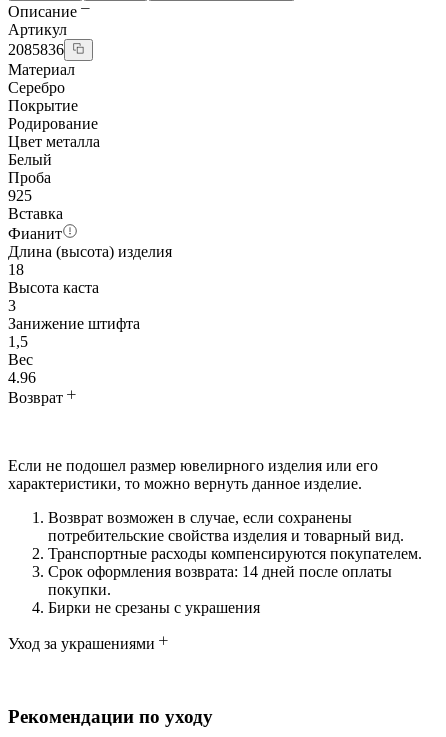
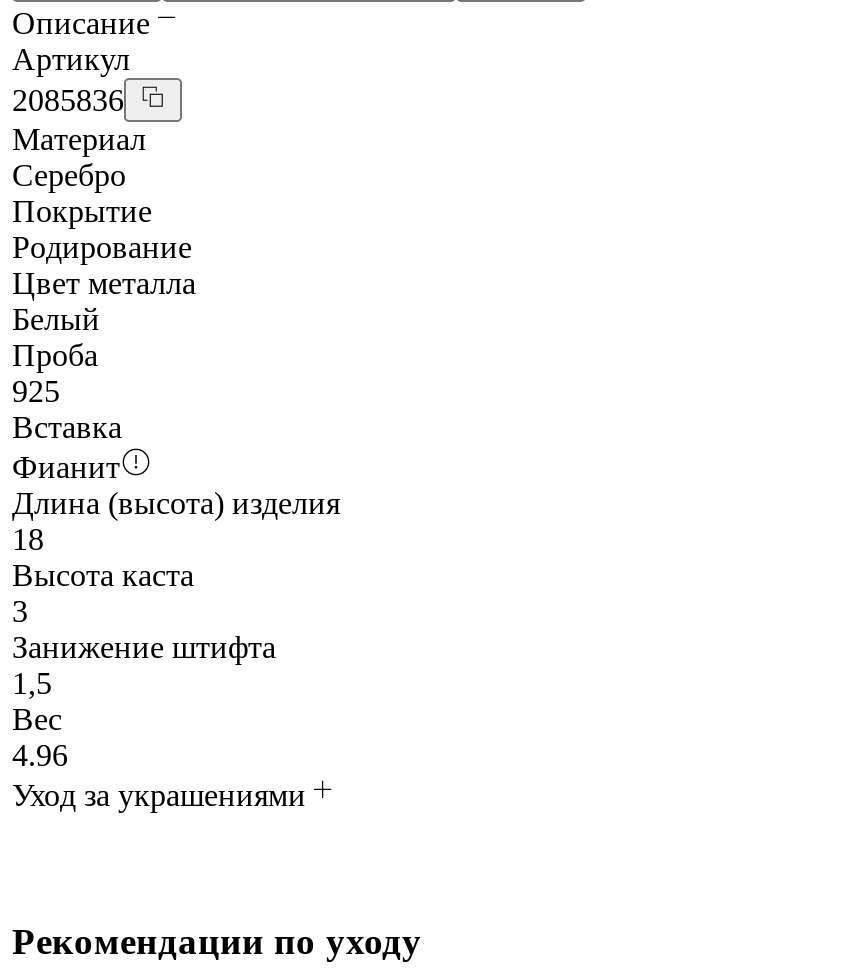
[8,389,63,406] Возврат -> none
[8,457,422,616] Если не подошел размер ювелирного изделия или его | характеристики, то можно вернуть данное изделие. | Возврат возможен в случае, если сохранены | потребительские свойства изделия и товарный вид. | Транспортные расходы компенсируются покупателем. | Срок оформления возврата: 14 дней после оплаты | покупки. | Бирки не срезаны с украшения -> none

